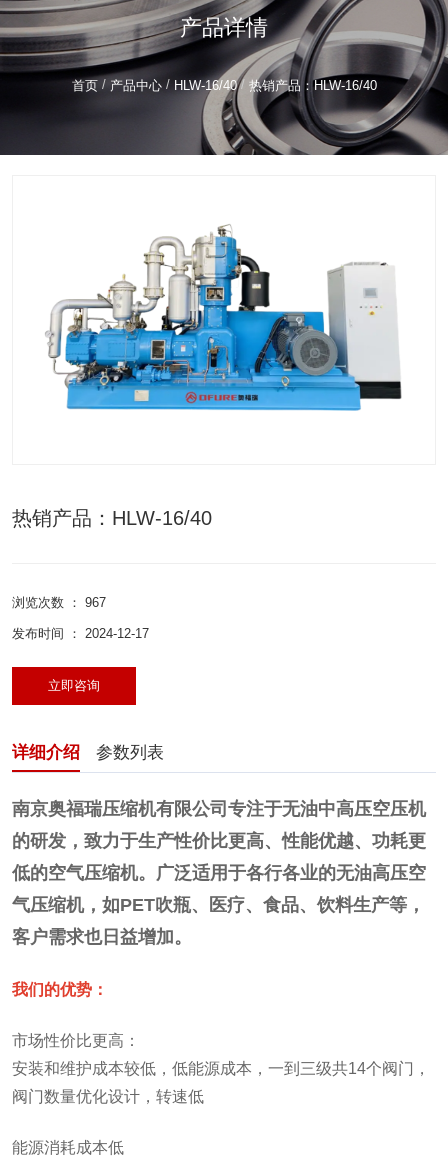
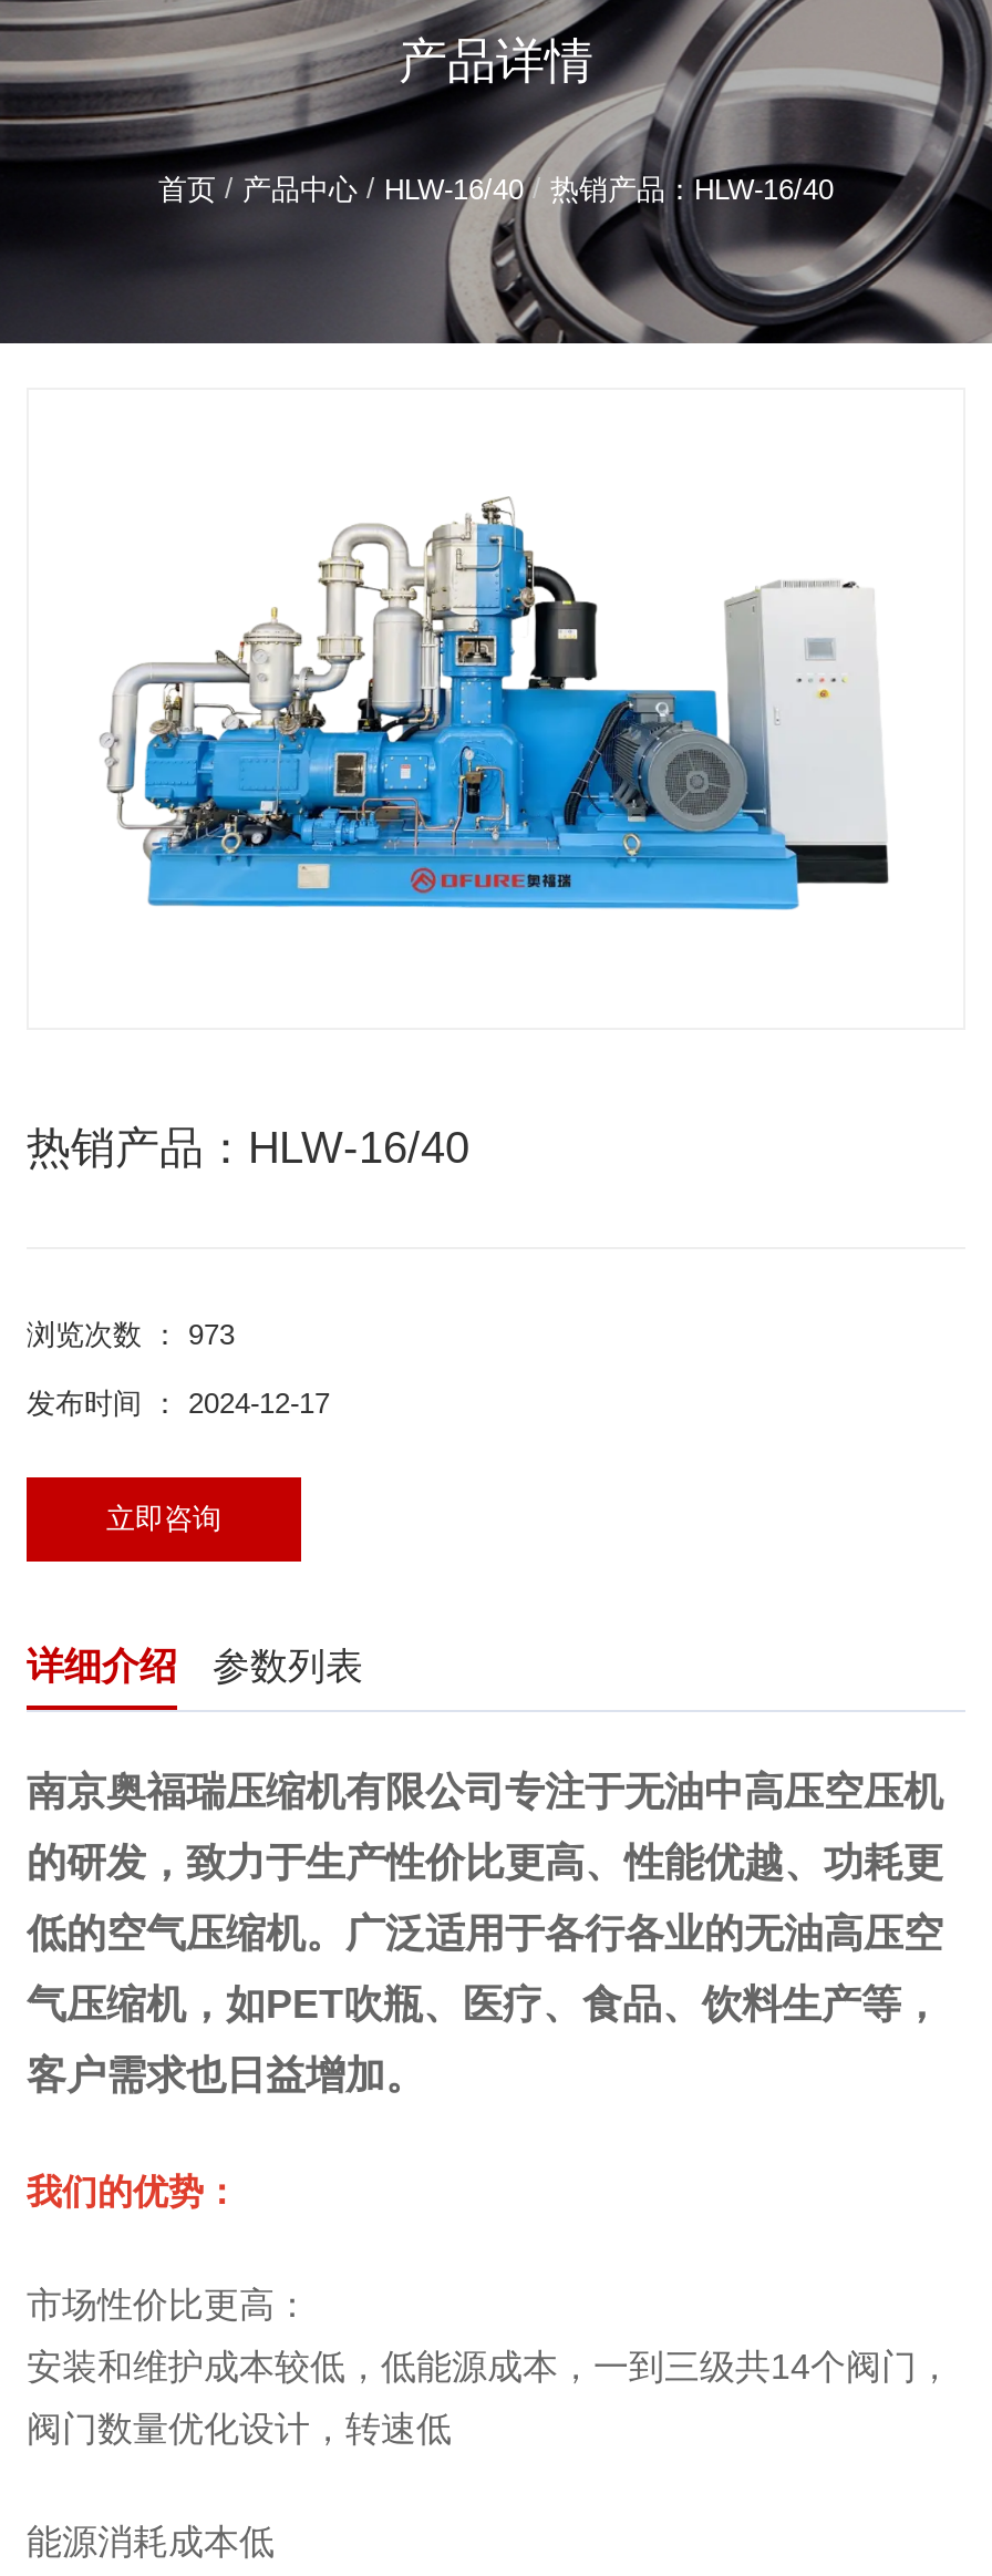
[12,595,106,610] 浏览次数 ：967 -> [27,1318,235,1351] 浏览次数 ：973

